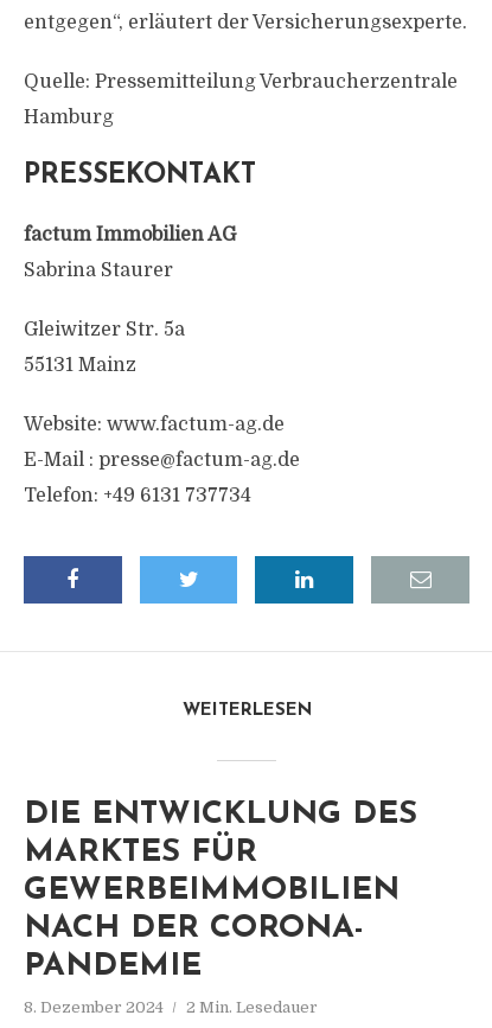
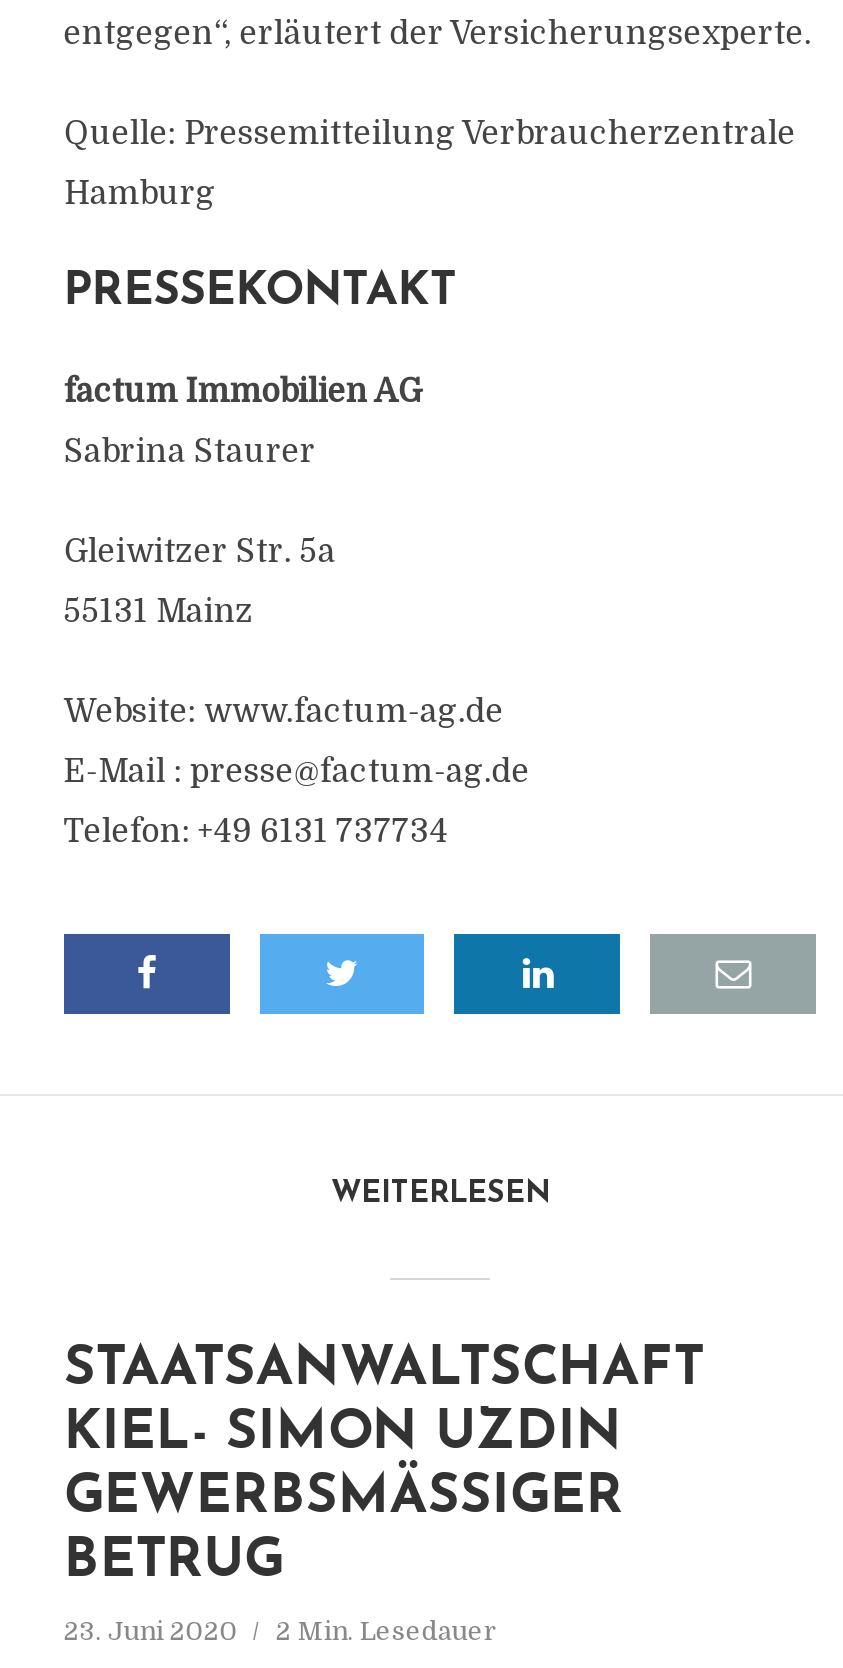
[23,799,417,983] DIE ENTWICKLUNG DES | MARKTES FÜR | GEWERBEIMMOBILIEN | NACH DER CORONA- | PANDEMIE -> [64,1344,704,1590] STAATSANWALTSCHAFT | KIEL- SIMON UZDIN | GEWERBSMÄSSIGER B | ETRUG
[23,998,317,1016] 8. Dezember 2024 2 Min. Lesedauer -> [64,1616,498,1646] 23. Juni 2020 2 Min. Lesedauer

